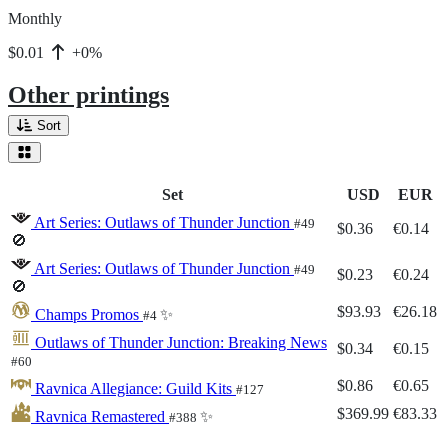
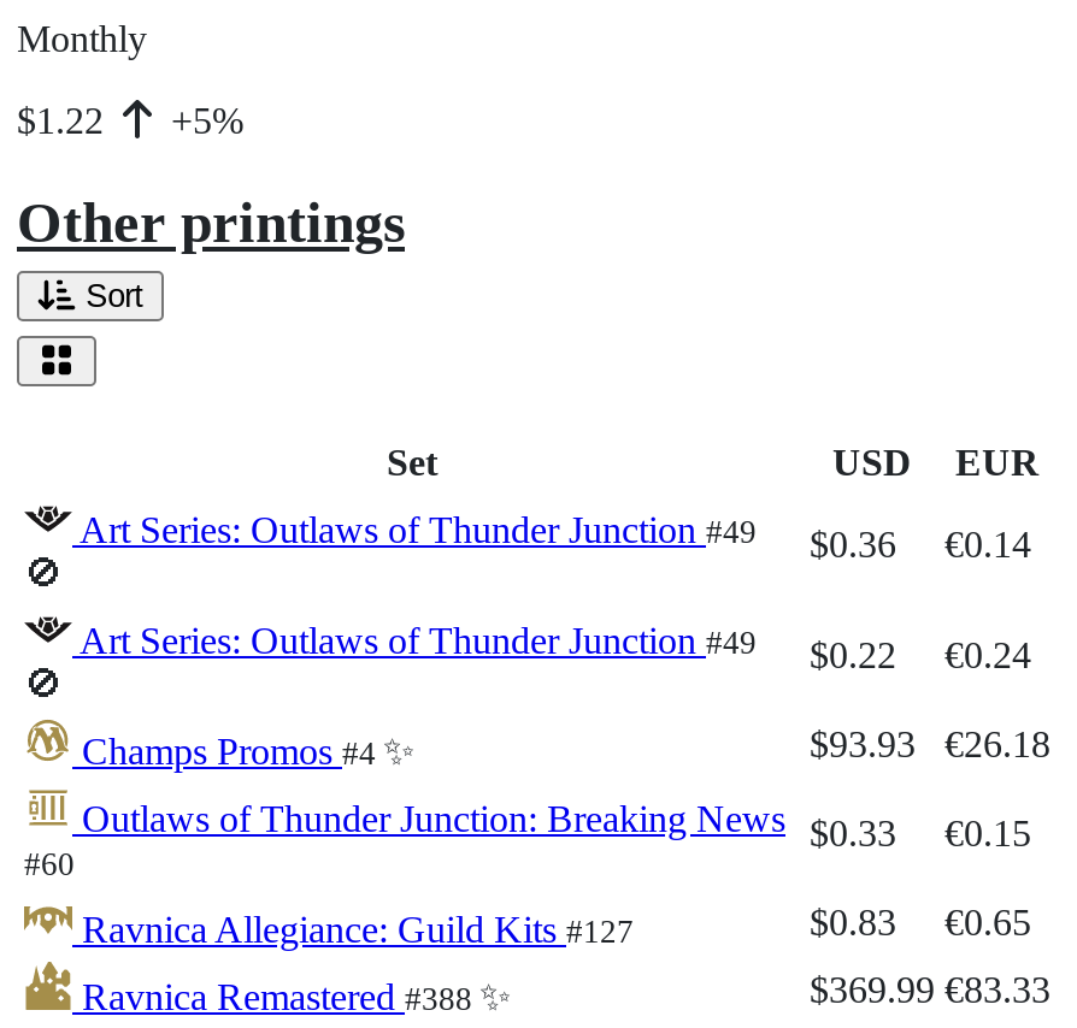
[8,44,48,61] $0.01 -> [17,100,113,141] $1.22
[68,44,102,61] +0% -> [161,100,243,141] +5%
[31,260,429,283] Art Series: Outlaws of Thunder Junction #49 $0.23 €0.24 -> [72,620,1031,675] Art Series: Outlaws of Thunder Junction #49 $0.22 €0.24
[31,334,429,357] Outlaws of Thunder Junction: Breaking News $0.34 €0.15 -> [72,798,1031,853] Outlaws of Thunder Junction: Breaking News $0.33 €0.15
[337,377,429,394] $0.86 €0.65 -> [810,901,1031,942] $0.83 €0.65

